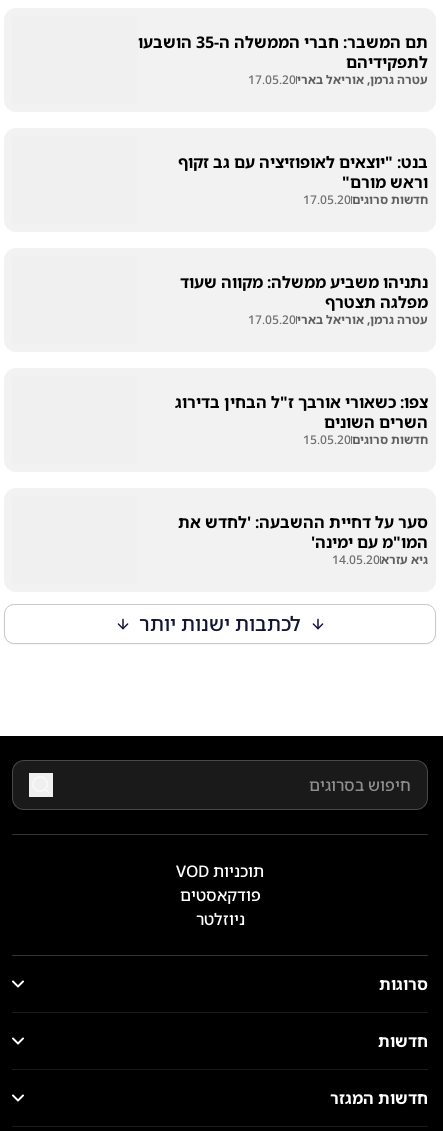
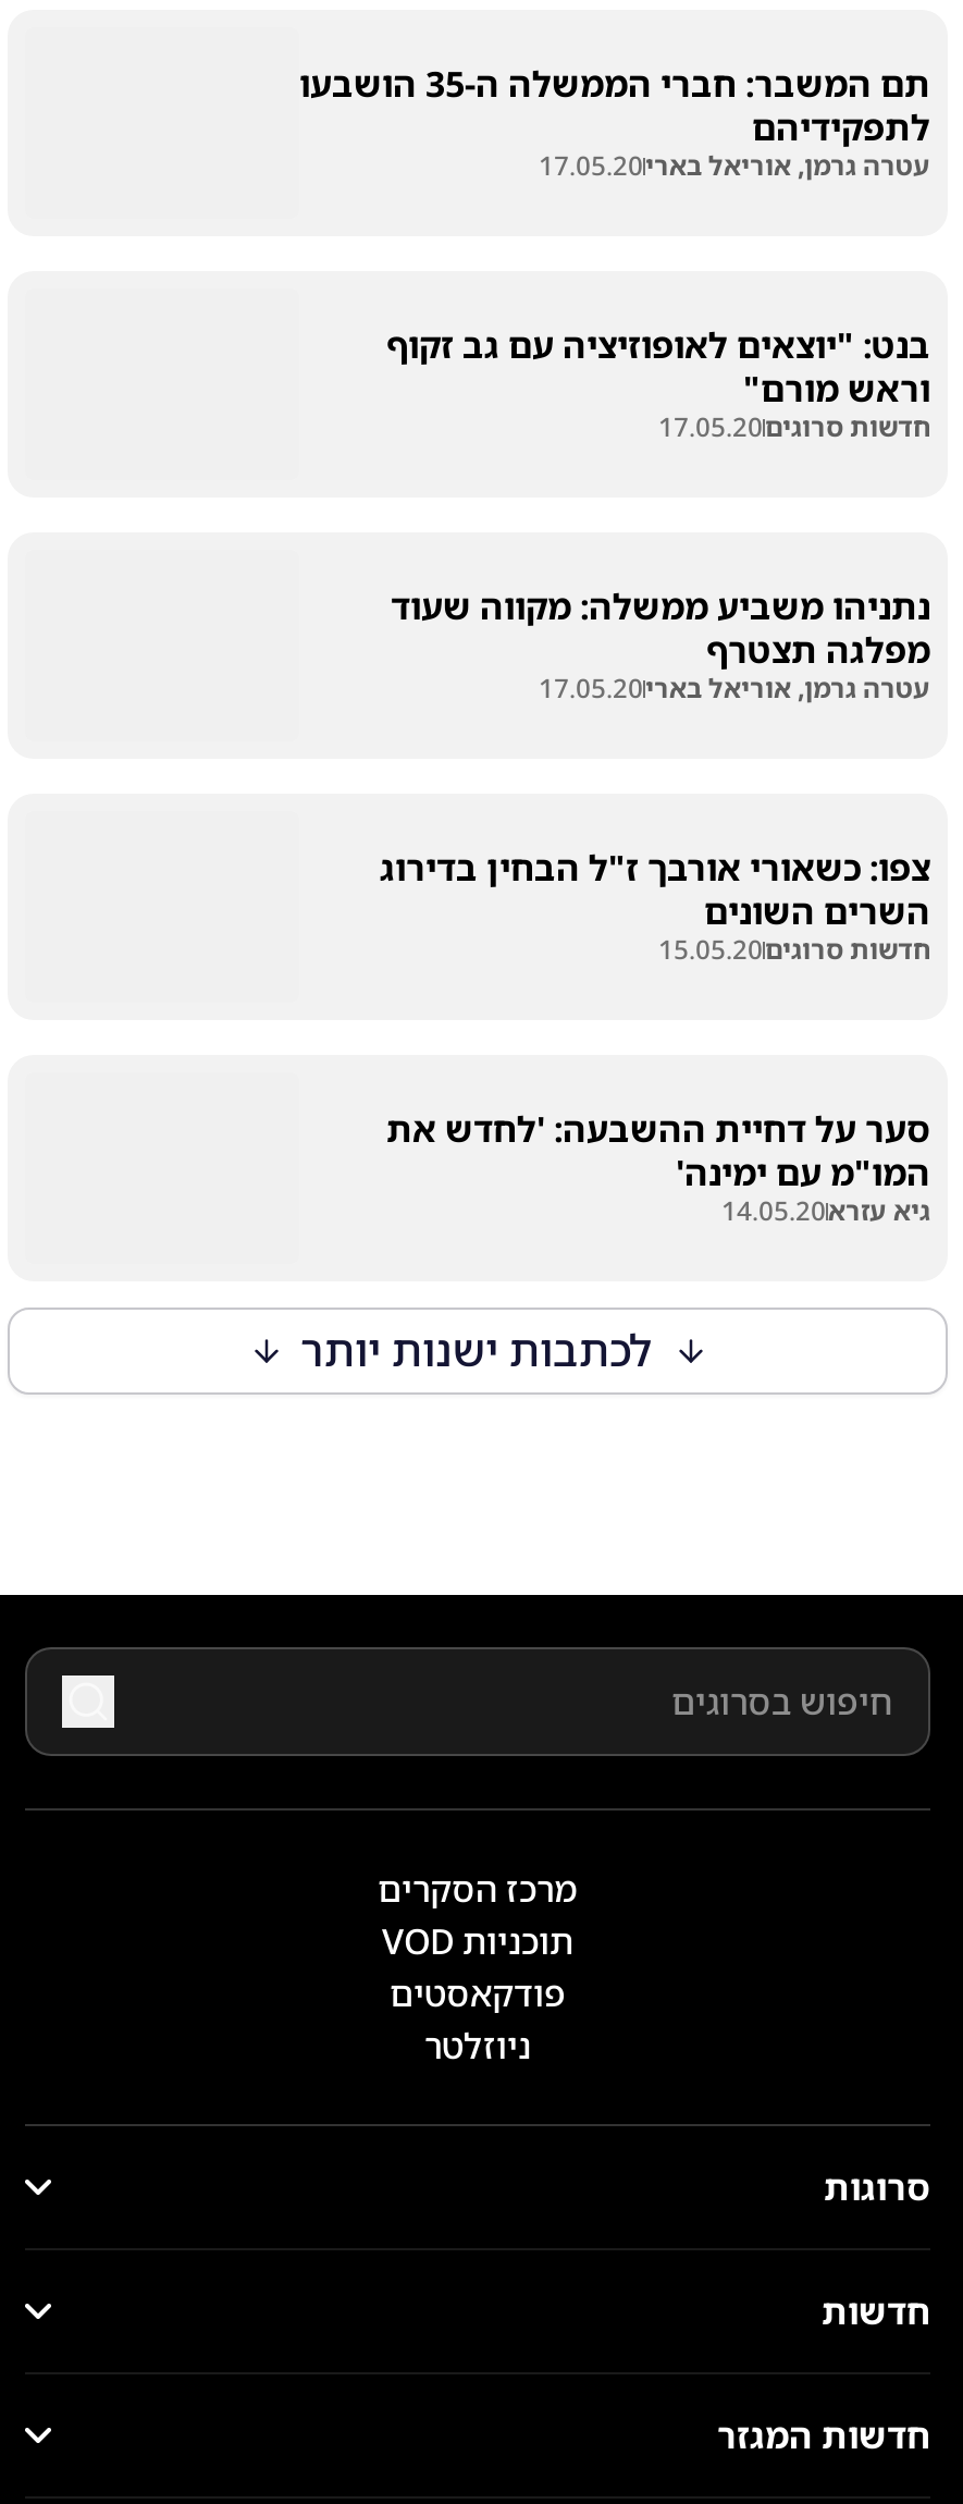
none -> [378,1865,578,1913] מרכז הסקרים

